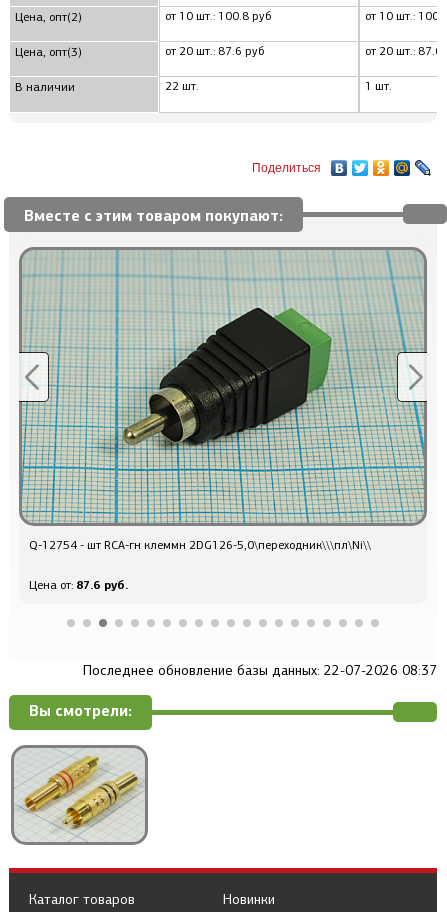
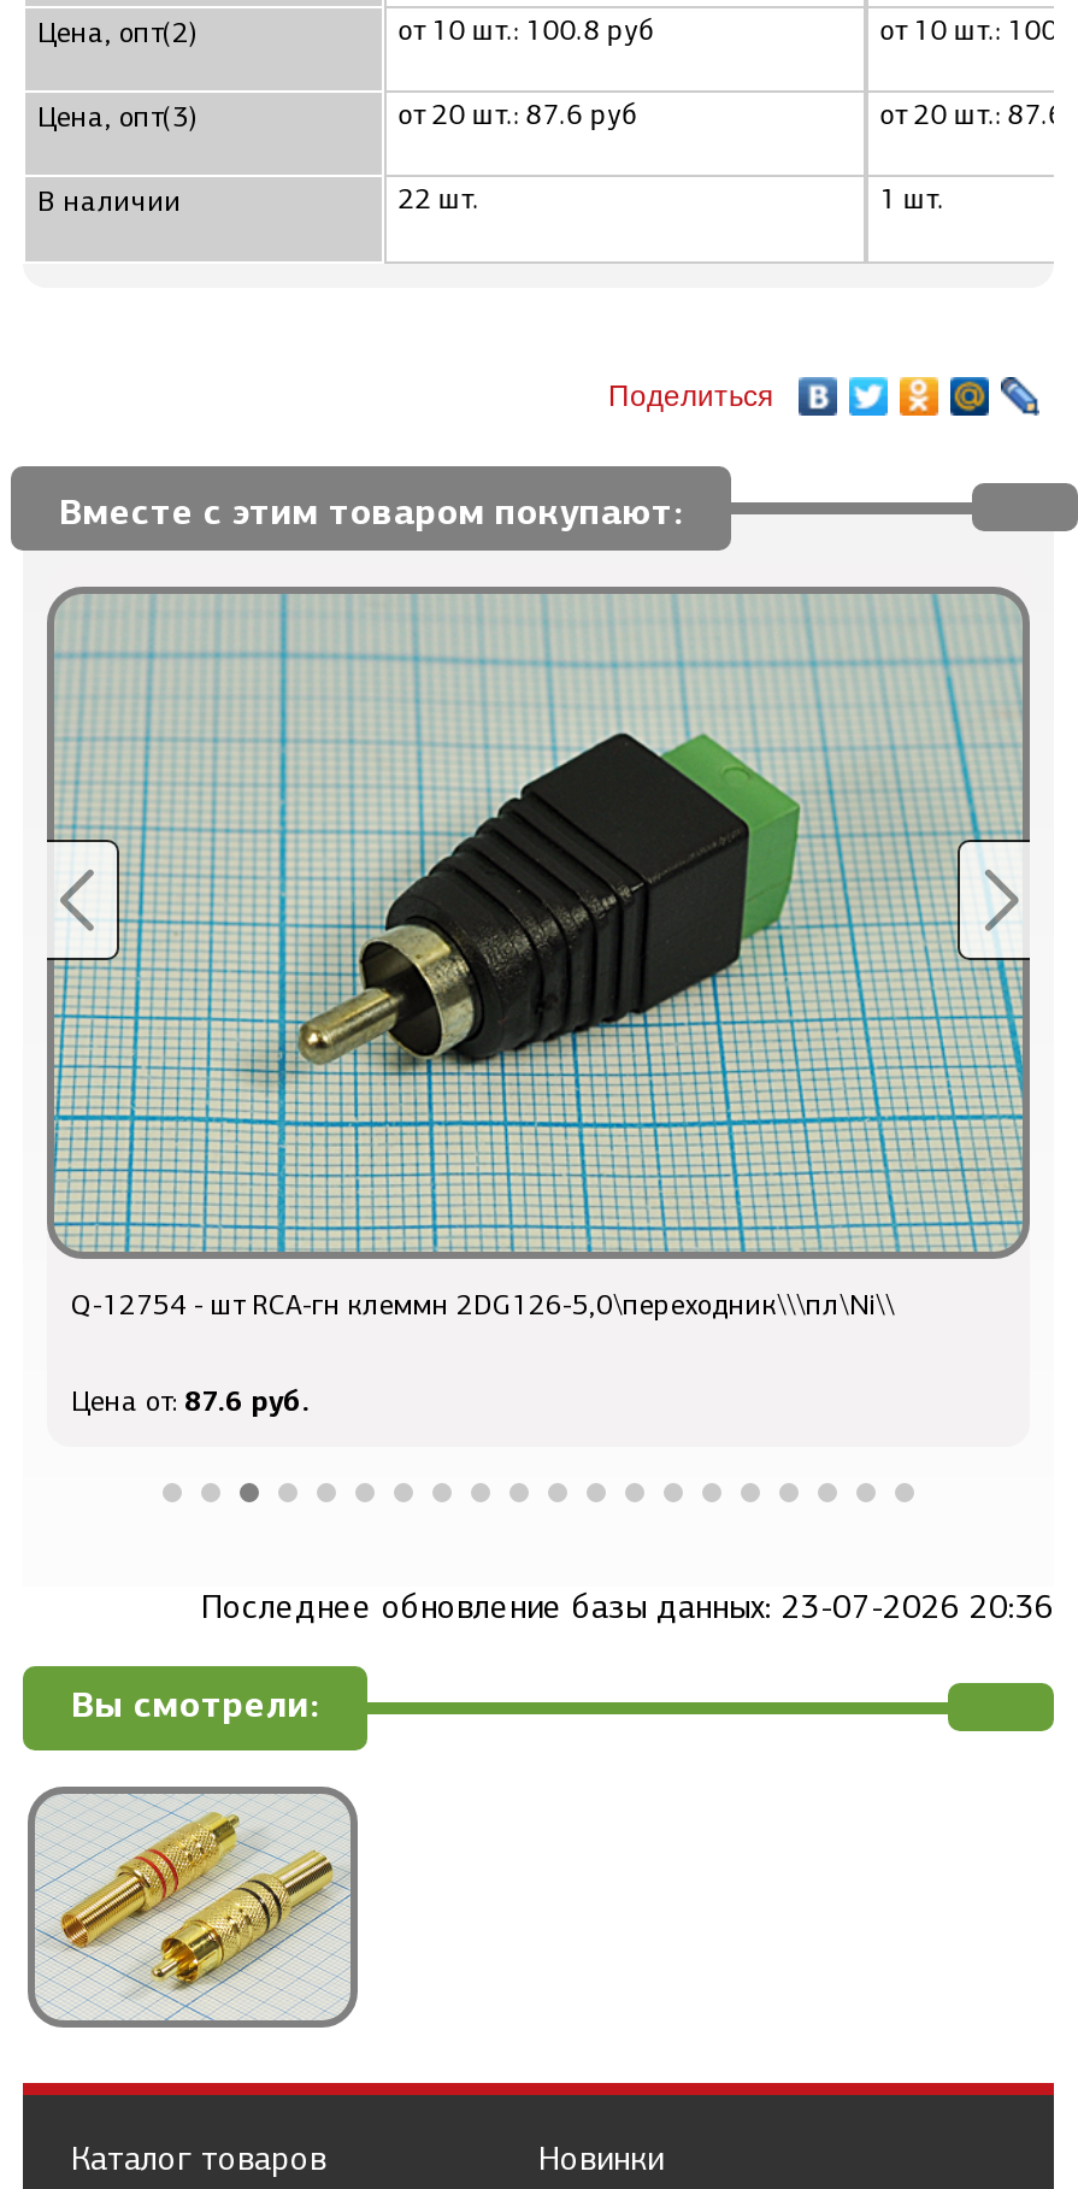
[83,662,437,679] Последнее обновление базы данных: 22-07-2026 08:37 -> [201,1587,1054,1628] Последнее обновление базы данных: 23-07-2026 20:36

